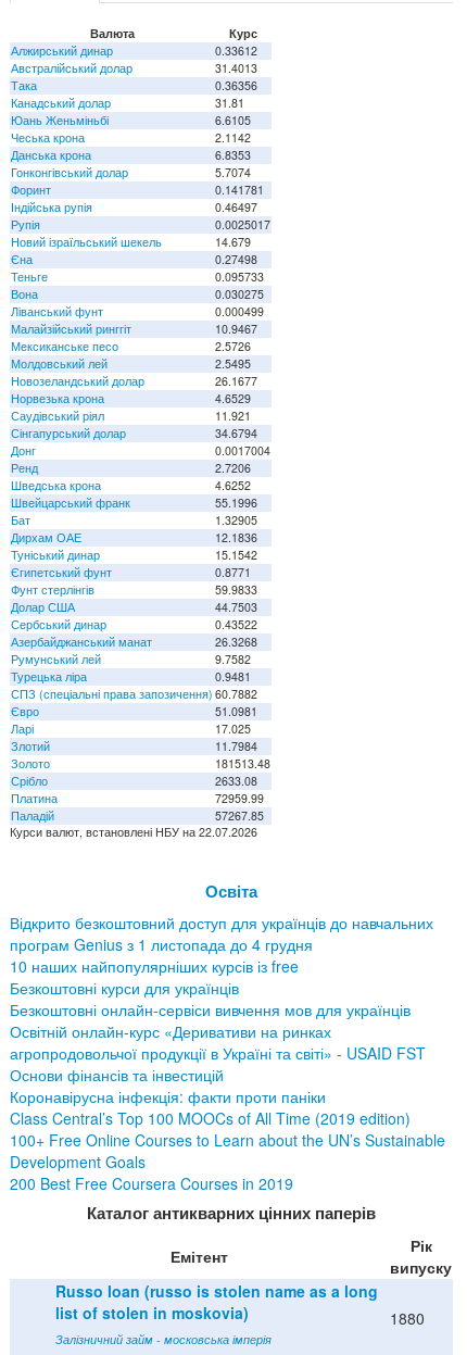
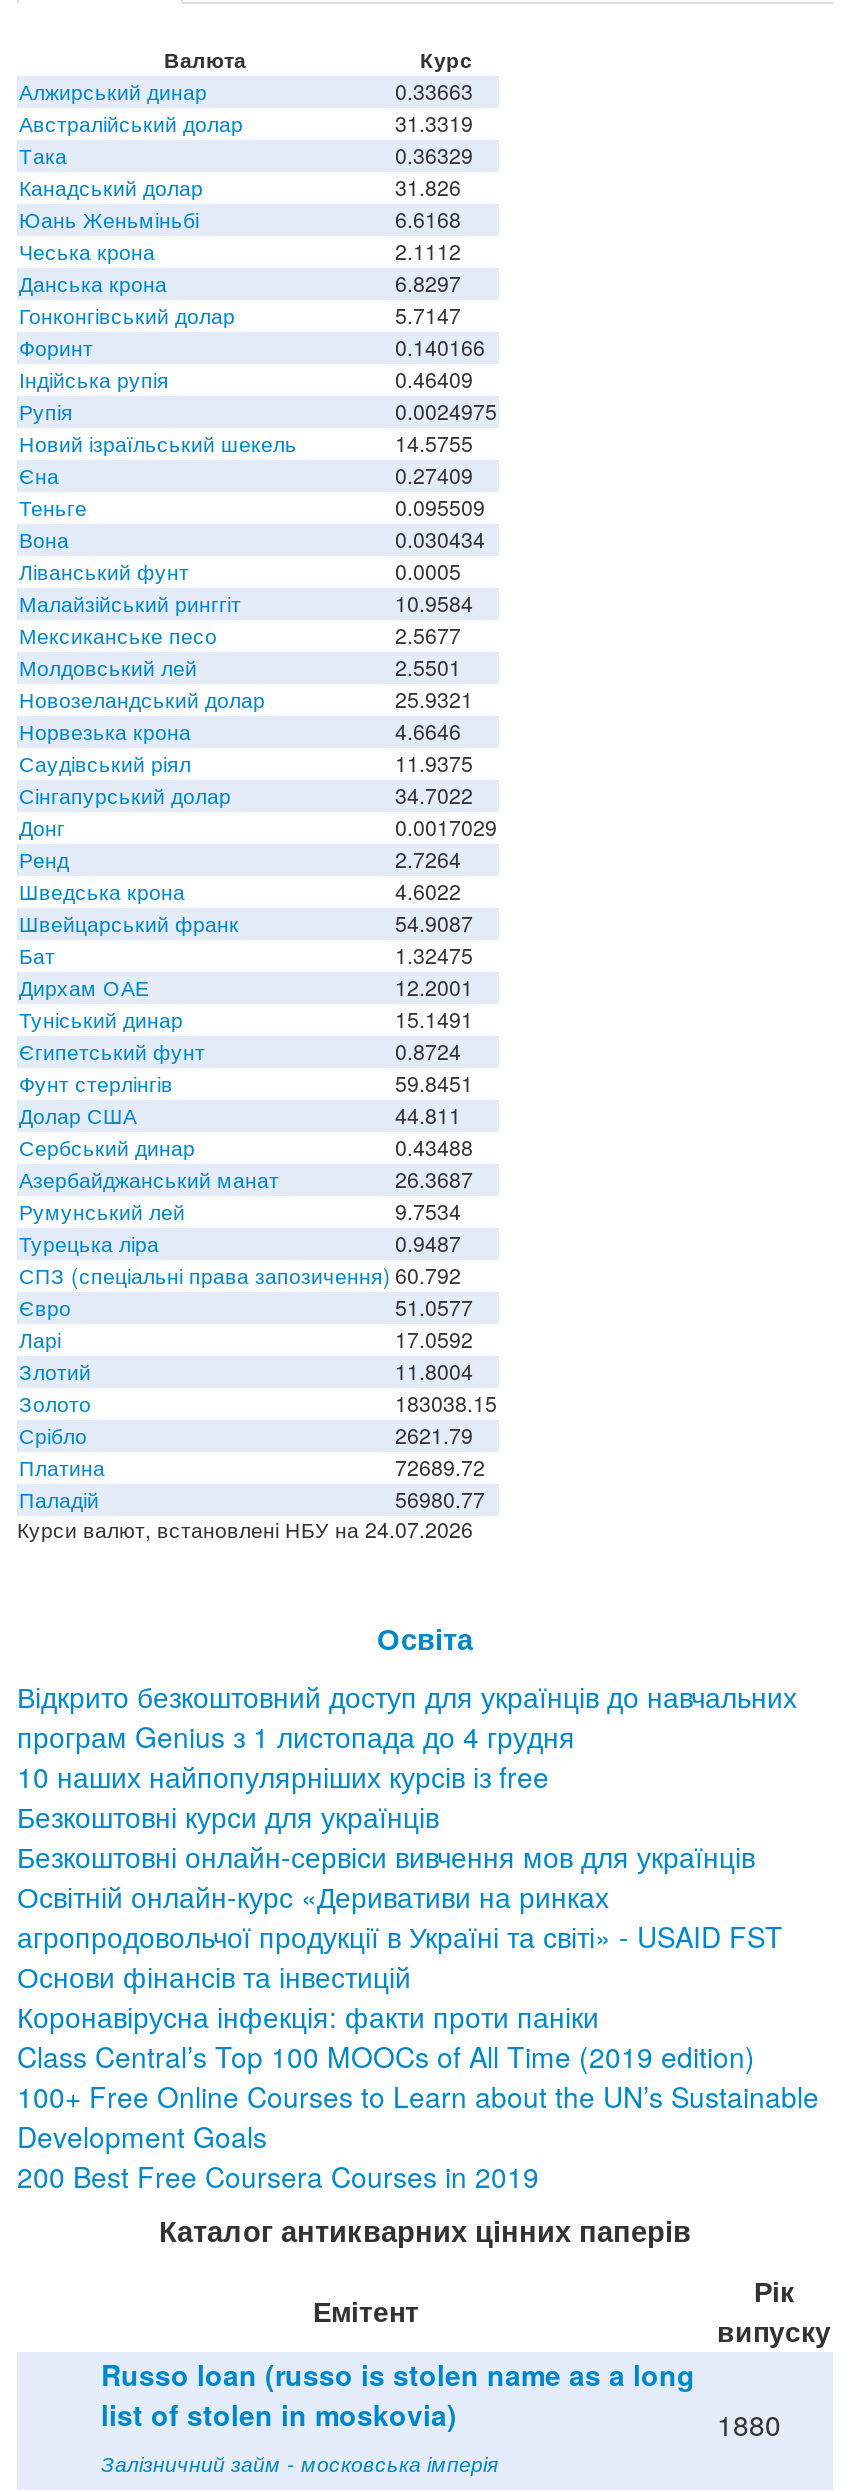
[215,43,257,59] 0.33612 -> [395,77,473,107] 0.33663
[215,60,257,76] 31.4013 -> [395,109,473,139] 31.3319
[215,77,257,94] 0.36356 -> [395,141,473,171] 0.36329
[215,95,244,111] 31.81 -> [395,173,461,203] 31.826
[215,112,251,129] 6.6105 -> [395,205,461,235] 6.6168
[215,130,251,146] 2.1142 -> [395,237,461,267] 2.1112
[215,147,251,163] 6.8353 -> [395,269,461,299] 6.8297
[215,164,251,181] 5.7074 -> [395,301,461,331] 5.7147
[215,182,264,198] 0.141781 -> [395,333,485,363] 0.140166
[215,199,257,215] 0.46497 -> [395,365,473,395] 0.46409
[215,217,270,233] 0.0025017 -> [395,397,497,427] 0.0024975
[215,234,251,250] 14.679 -> [395,429,473,459] 14.5755
[215,251,257,268] 0.27498 -> [395,461,473,491] 0.27409
[215,269,264,285] 0.095733 -> [395,493,485,523] 0.095509
[215,286,264,302] 0.030275 -> [395,525,485,555] 0.030434
[215,303,264,320] 0.000499 -> [395,557,461,587] 0.0005
[215,321,257,337] 10.9467 -> [395,589,473,619] 10.9584
[215,338,251,355] 2.5726 -> [395,621,461,651] 2.5677
[215,356,251,372] 2.5495 -> [395,653,461,683] 2.5501
[215,373,257,389] 26.1677 -> [395,685,473,715] 25.9321
[215,390,251,407] 4.6529 -> [395,717,461,747] 4.6646
[215,408,251,424] 11.921 -> [395,749,473,779] 11.9375
[215,425,257,441] 34.6794 -> [395,781,473,811] 34.7022
[215,443,270,459] 0.0017004 -> [395,813,497,843] 0.0017029
[215,460,251,476] 2.7206 -> [395,845,461,875] 2.7264
[215,477,251,494] 4.6252 -> [395,877,461,907] 4.6022
[215,495,257,511] 55.1996 -> [395,909,473,939] 54.9087
[215,512,257,528] 1.32905 -> [395,941,473,971] 1.32475
[215,530,257,546] 12.1836 -> [395,973,473,1003] 12.2001
[215,547,257,563] 15.1542 -> [395,1005,473,1035] 15.1491
[215,564,251,581] 0.8771 -> [395,1037,461,1067] 0.8724
[215,582,257,598] 59.9833 -> [395,1069,473,1099] 59.8451
[215,599,257,615] 44.7503 -> [395,1101,461,1131] 44.811
[215,616,257,633] 0.43522 -> [395,1133,473,1163] 0.43488
[215,634,257,650] 26.3268 -> [395,1165,473,1195] 26.3687
[215,651,251,668] 9.7582 -> [395,1197,461,1227] 9.7534
[215,669,251,685] 0.9481 -> [395,1229,461,1259] 0.9487
[11,686,257,702] СПЗ (спеціальні права запозичення) 60.7882 -> [19,1261,461,1291] СПЗ (спеціальні права запозичення) 60.792
[215,703,257,720] 51.0981 -> [395,1293,473,1323] 51.0577
[215,721,251,737] 17.025 -> [395,1325,473,1355] 17.0592
[215,738,257,754] 11.7984 -> [395,1357,473,1387] 11.8004
[215,756,270,772] 181513.48 -> [395,1389,497,1419] 183038.15
[215,773,257,789] 2633.08 -> [395,1421,473,1451] 2621.79
[215,790,264,807] 72959.99 -> [395,1453,485,1483] 72689.72
[215,808,264,824] 57267.85 -> [395,1485,485,1515] 56980.77
[10,824,257,840] Курси валют, встановлені НБУ на 22.07.2026 -> [17,1515,473,1545] Курси валют, встановлені НБУ на 24.07.2026

